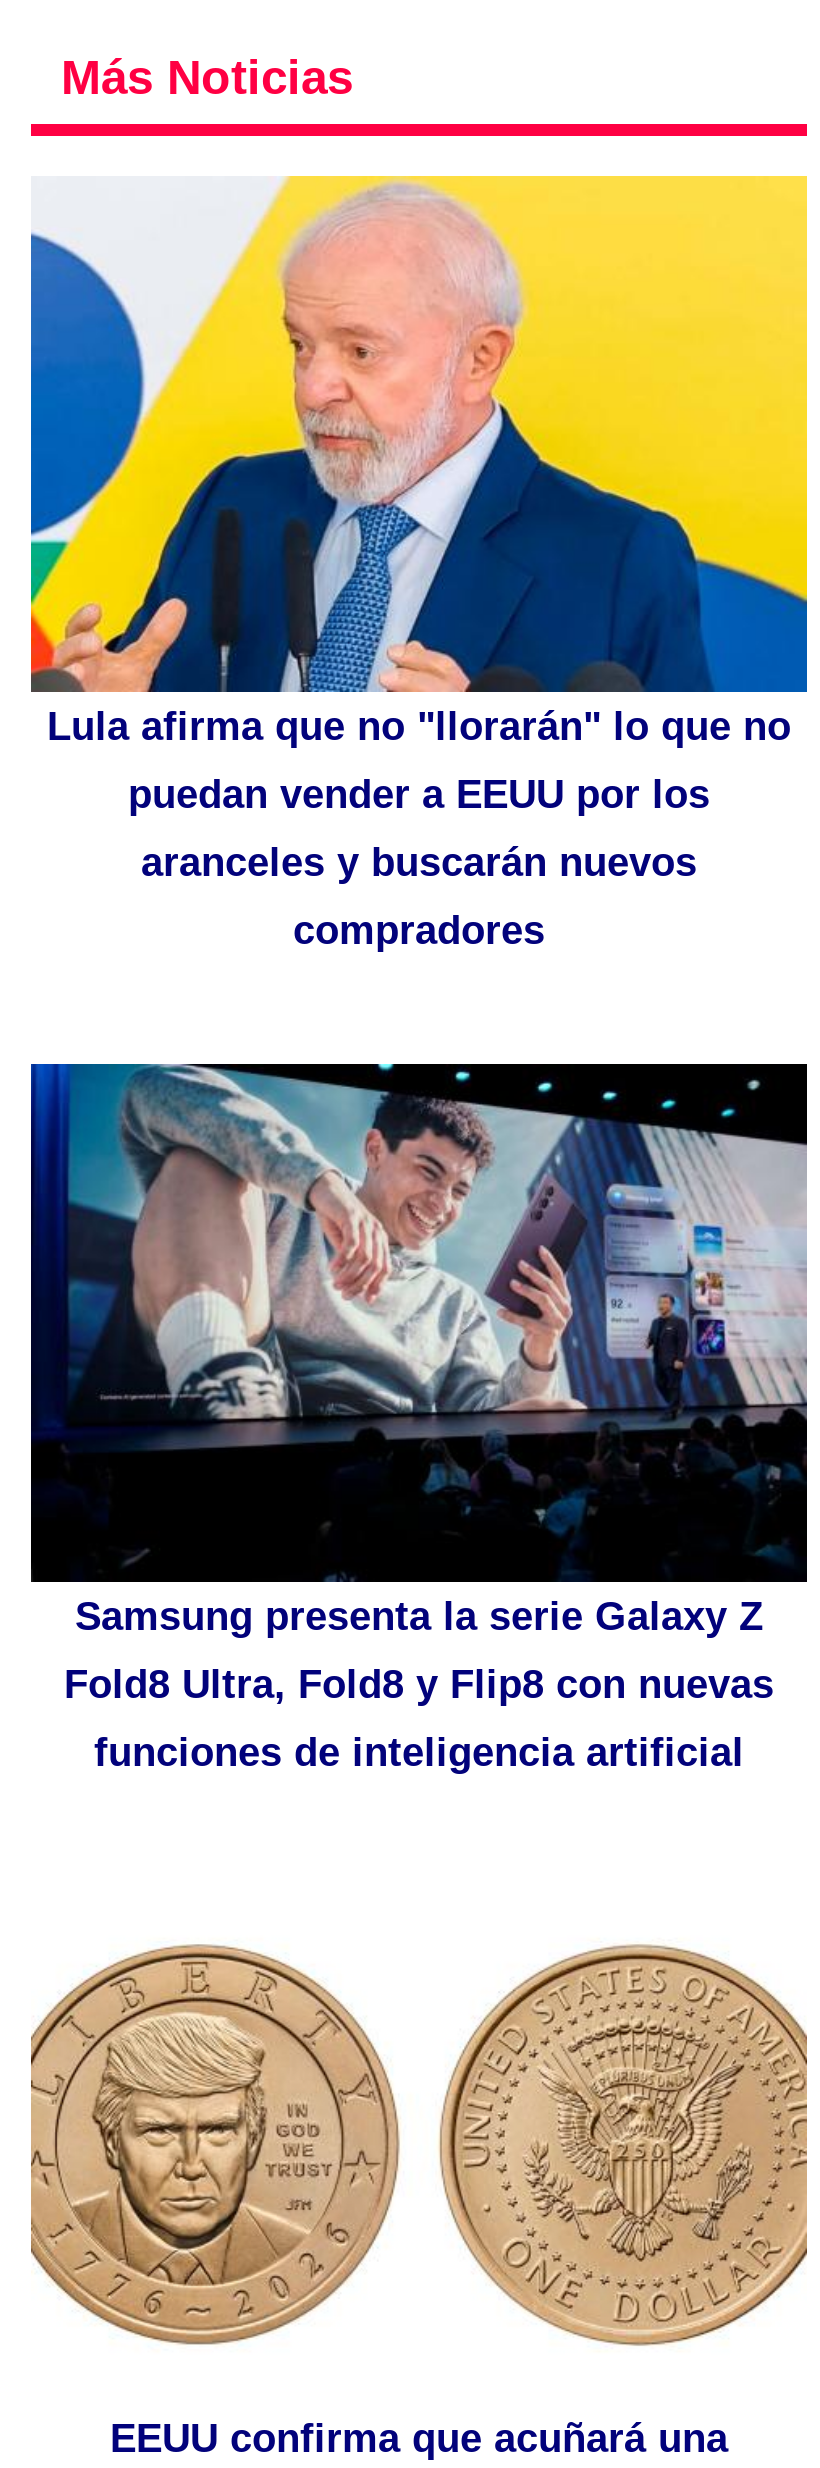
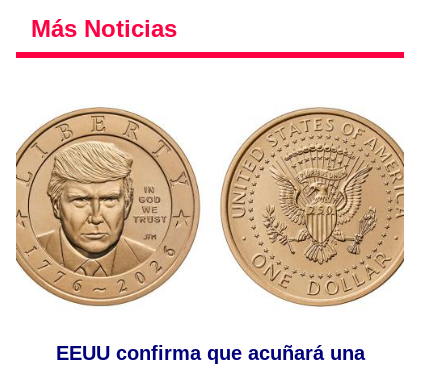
[29,174,809,953] [image] | Lula afirma que no "llorarán" lo que no | puedan vender a EEUU por los | aranceles y buscarán nuevos | compradores -> none
[29,1062,809,1774] [image] | Samsung presenta la serie Galaxy Z | Fold8 Ultra, Fold8 y Flip8 con nuevas | funciones de inteligencia artificial -> none

